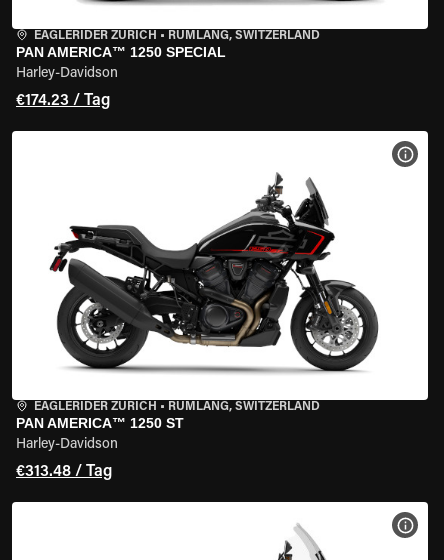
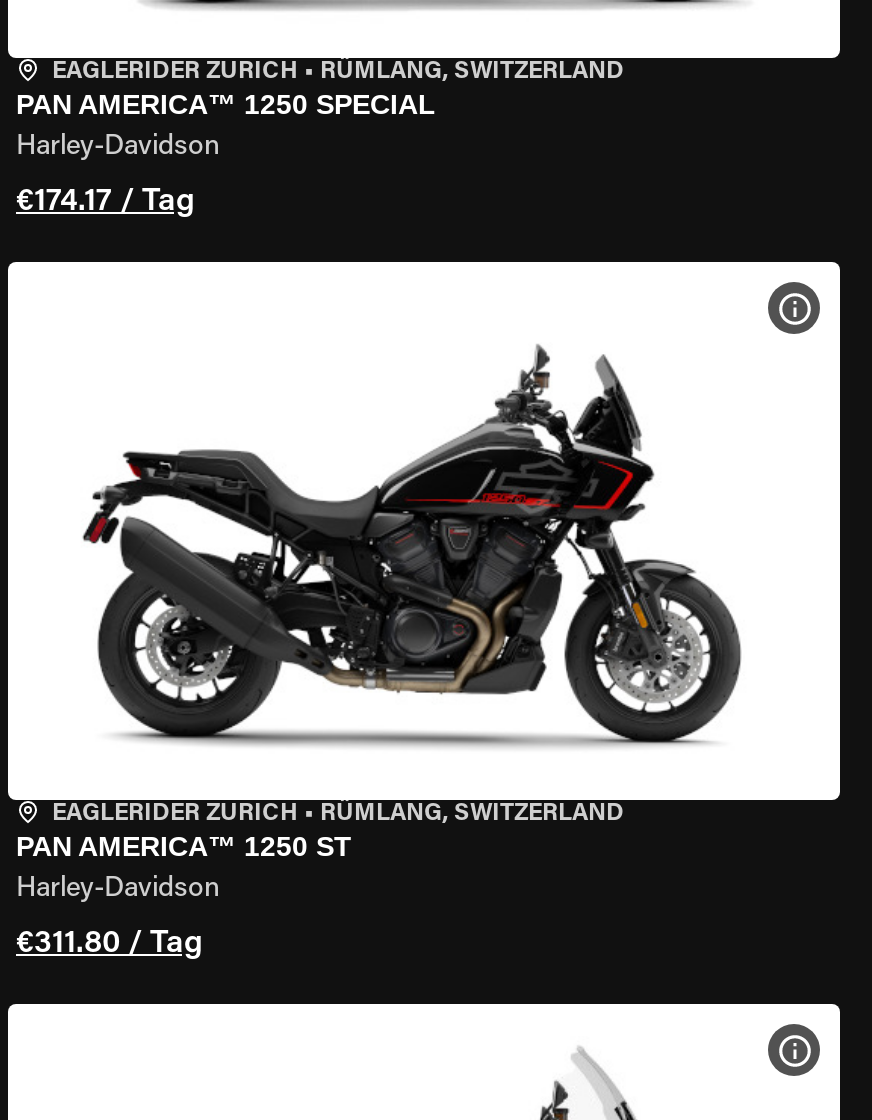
[16,93,110,109] €174.23 / Tag -> [16,186,194,218] €174.17 / Tag
[16,464,112,480] €313.48 / Tag -> [16,928,202,960] €311.80 / Tag

